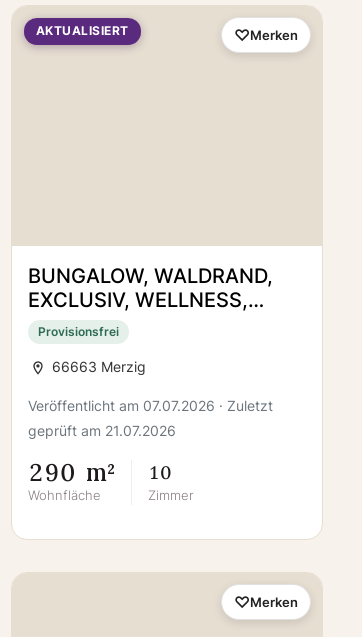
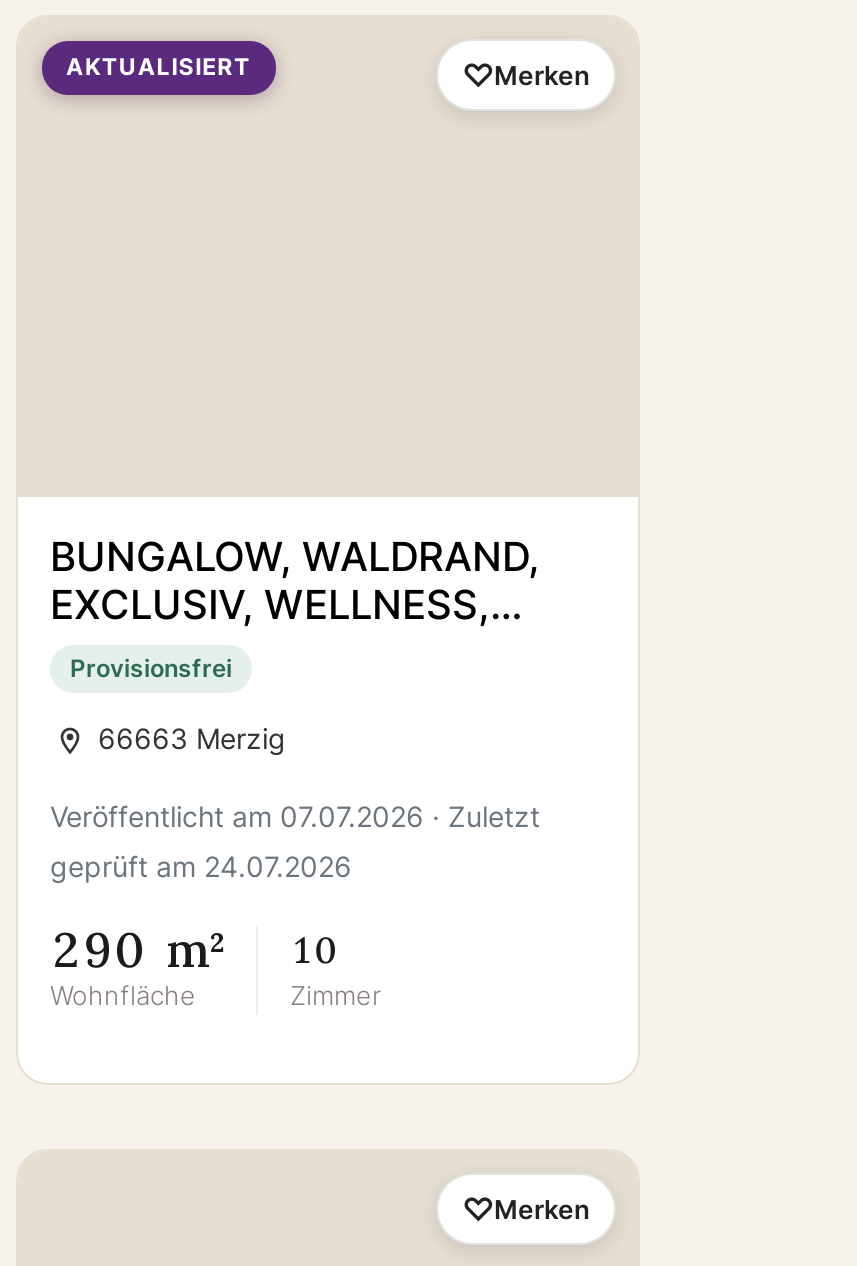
[28,422,176,439] geprüft am 21.07.2026 -> [50,849,352,883] geprüft am 24.07.2026

